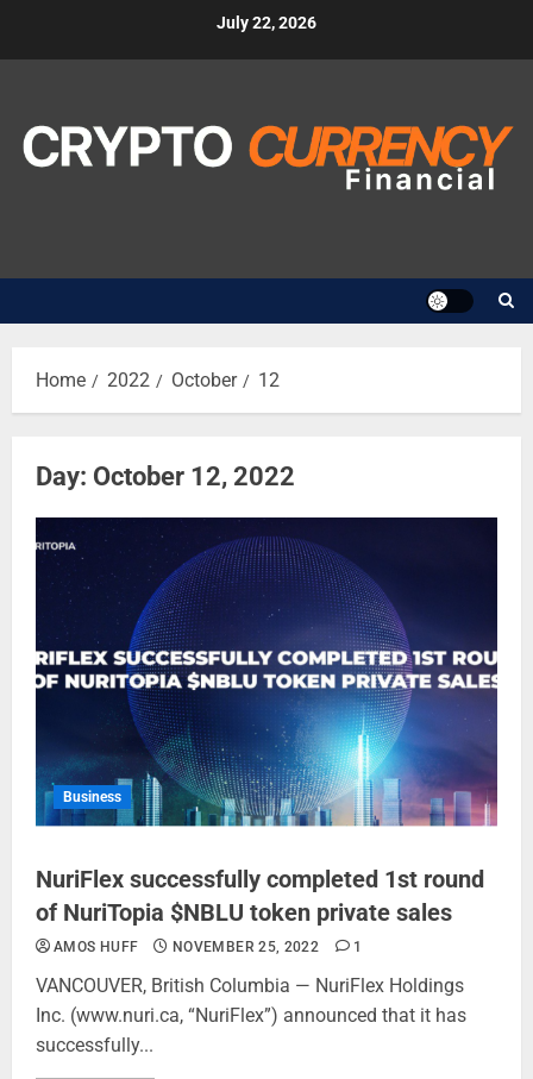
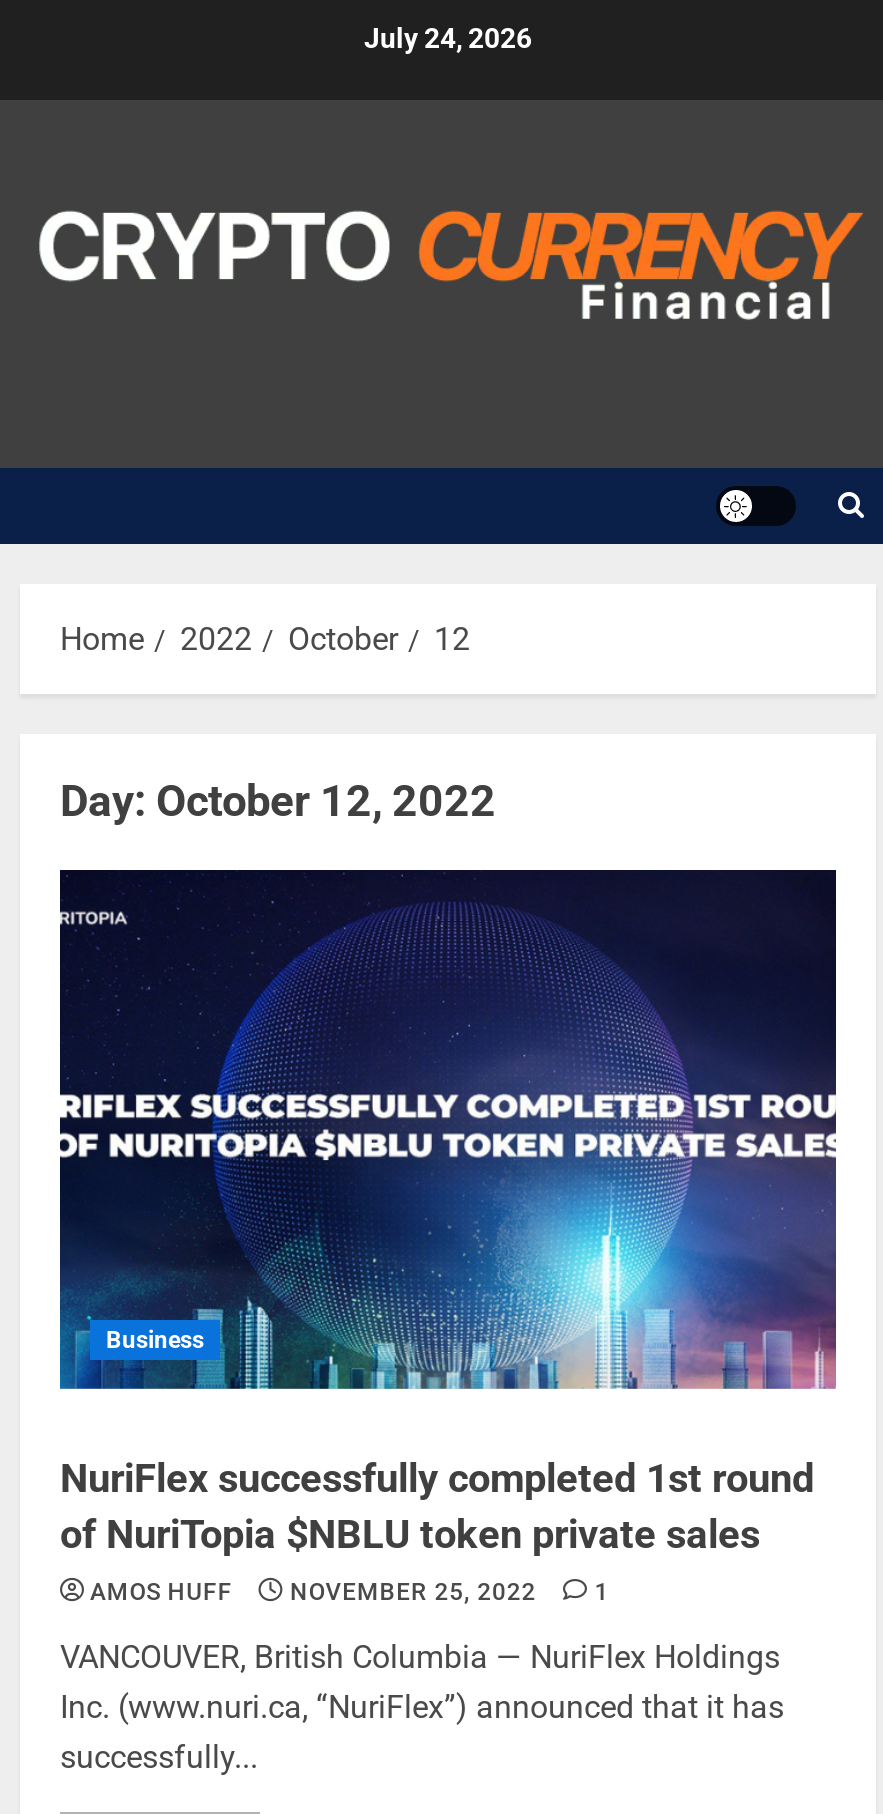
[217,12,316,32] July 22, 2026 -> [364,21,532,53] July 24, 2026

